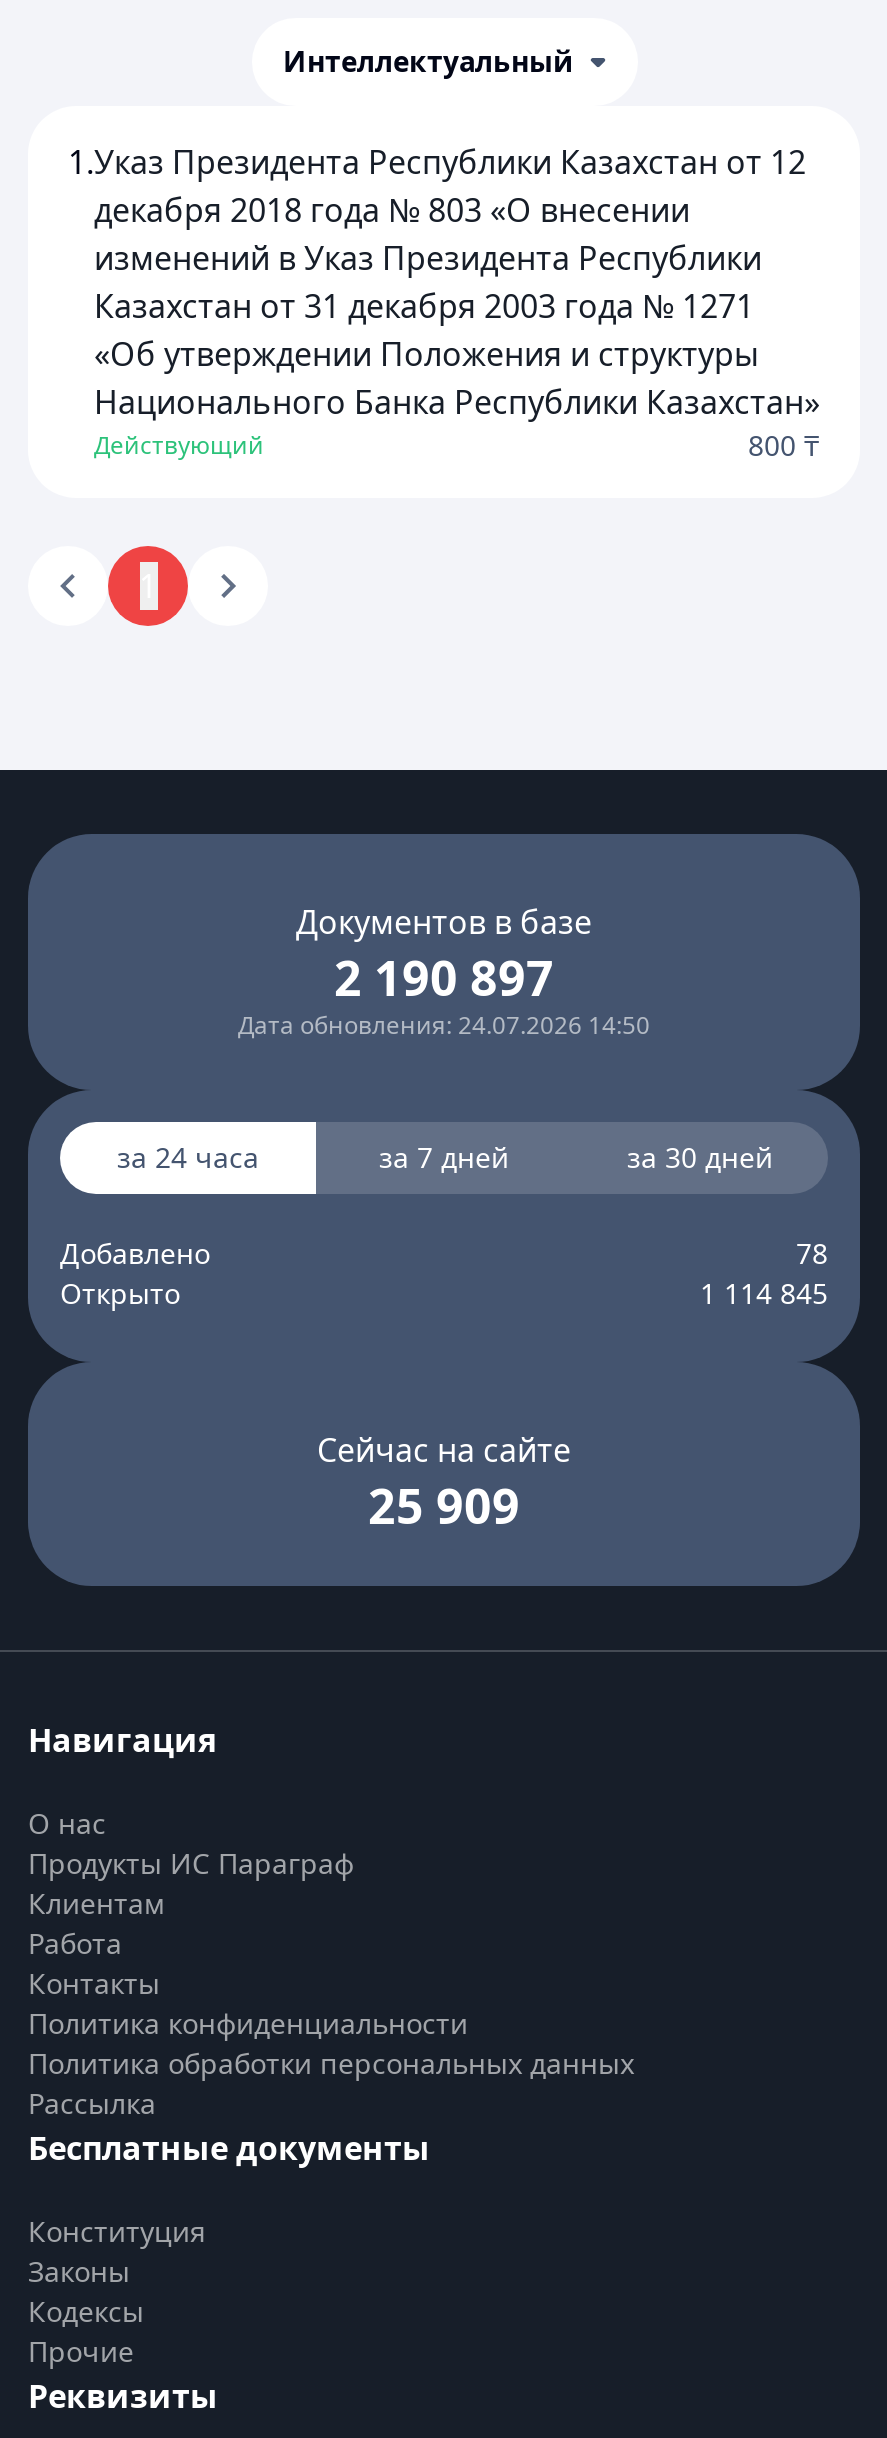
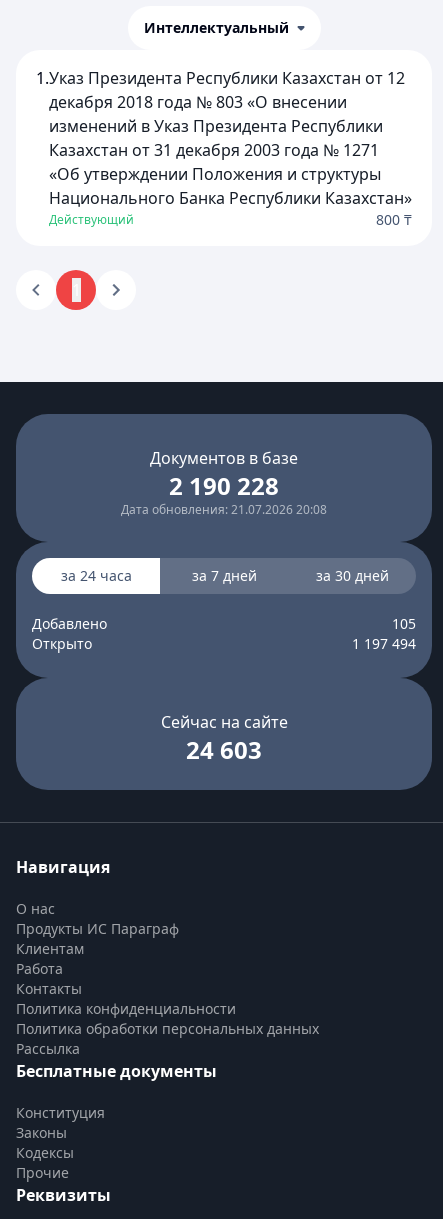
[334,944,554,1010] 2 190 897 -> [169,469,279,502] 2 190 228
[238,1008,650,1042] Дата обновления: 24.07.2026 14:50 -> [121,501,327,518] Дата обновления: 21.07.2026 20:08
[796,1234,828,1272] 78 -> [392,614,416,633] 105
[700,1274,828,1312] 1 114 845 -> [352,634,416,653] 1 197 494
[368,1472,520,1538] 25 909 -> [186,733,262,766] 24 603

